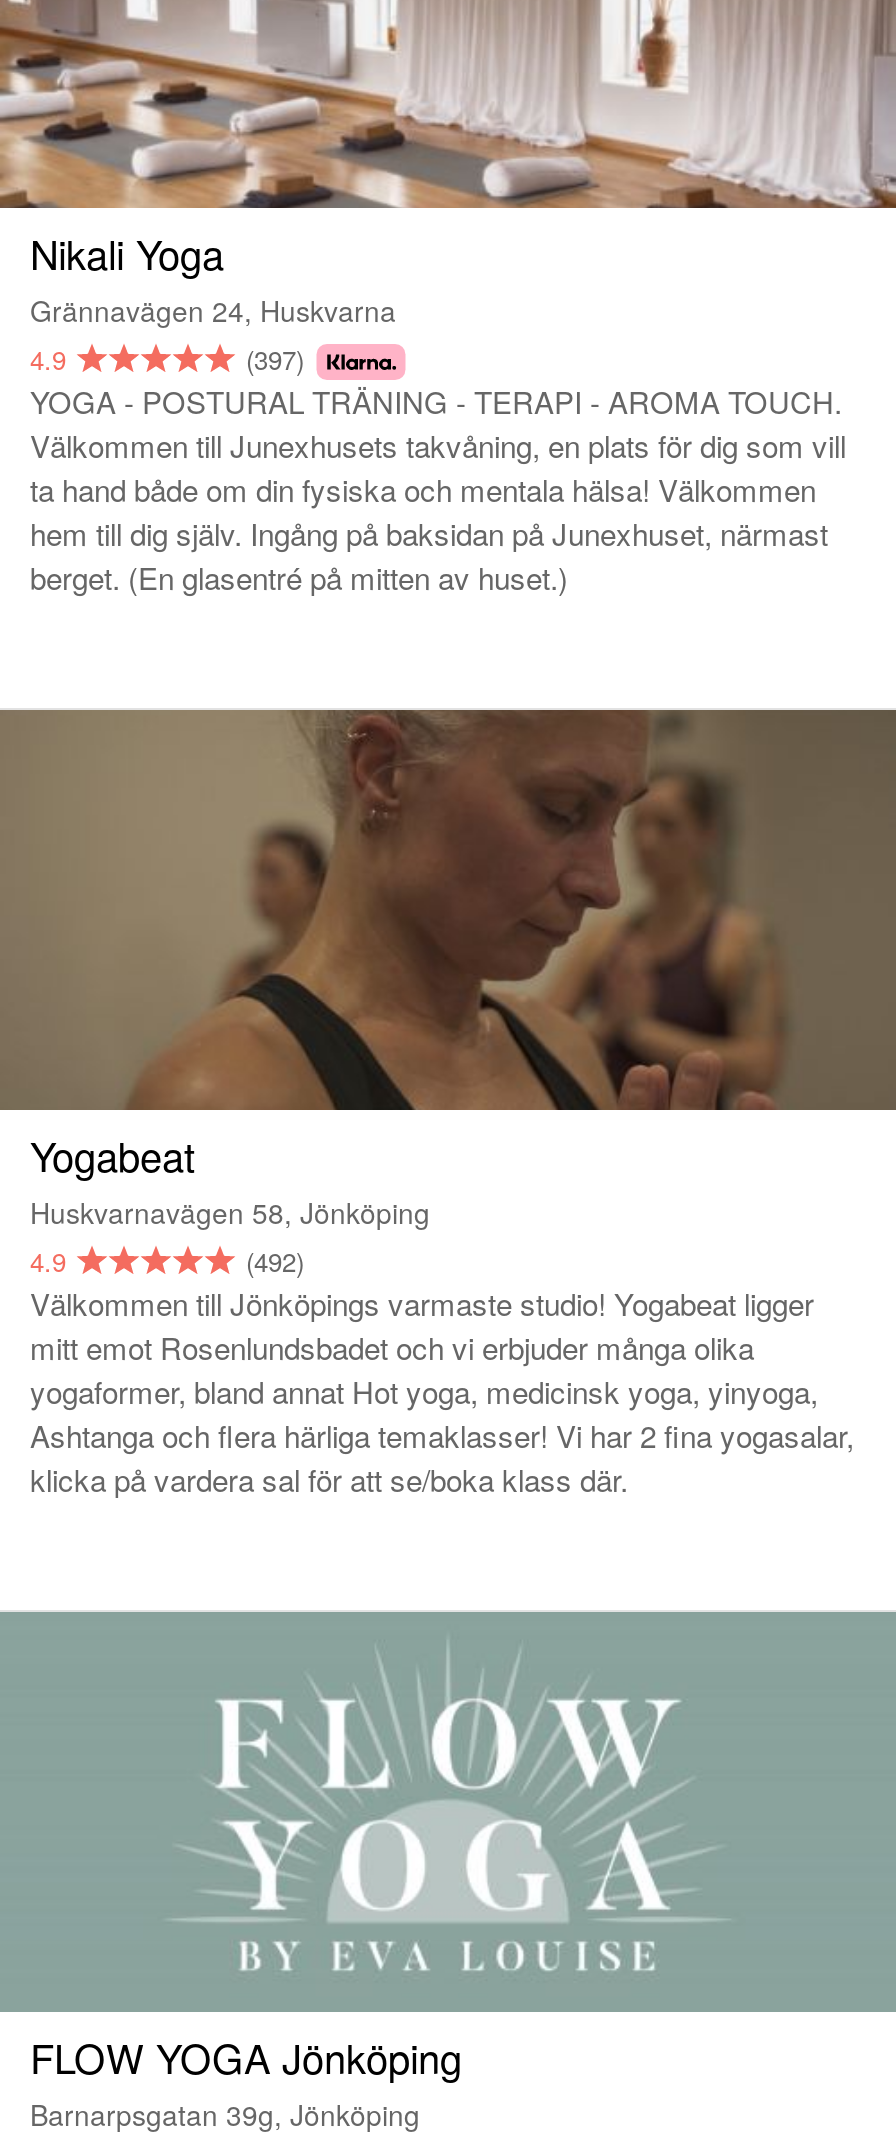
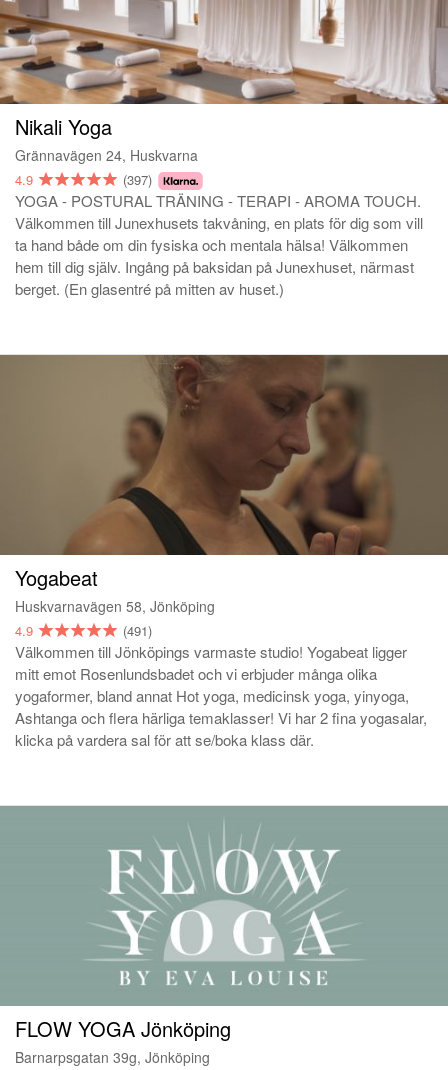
[246,1242,304,1280] (492) -> [123,621,152,640] (491)

